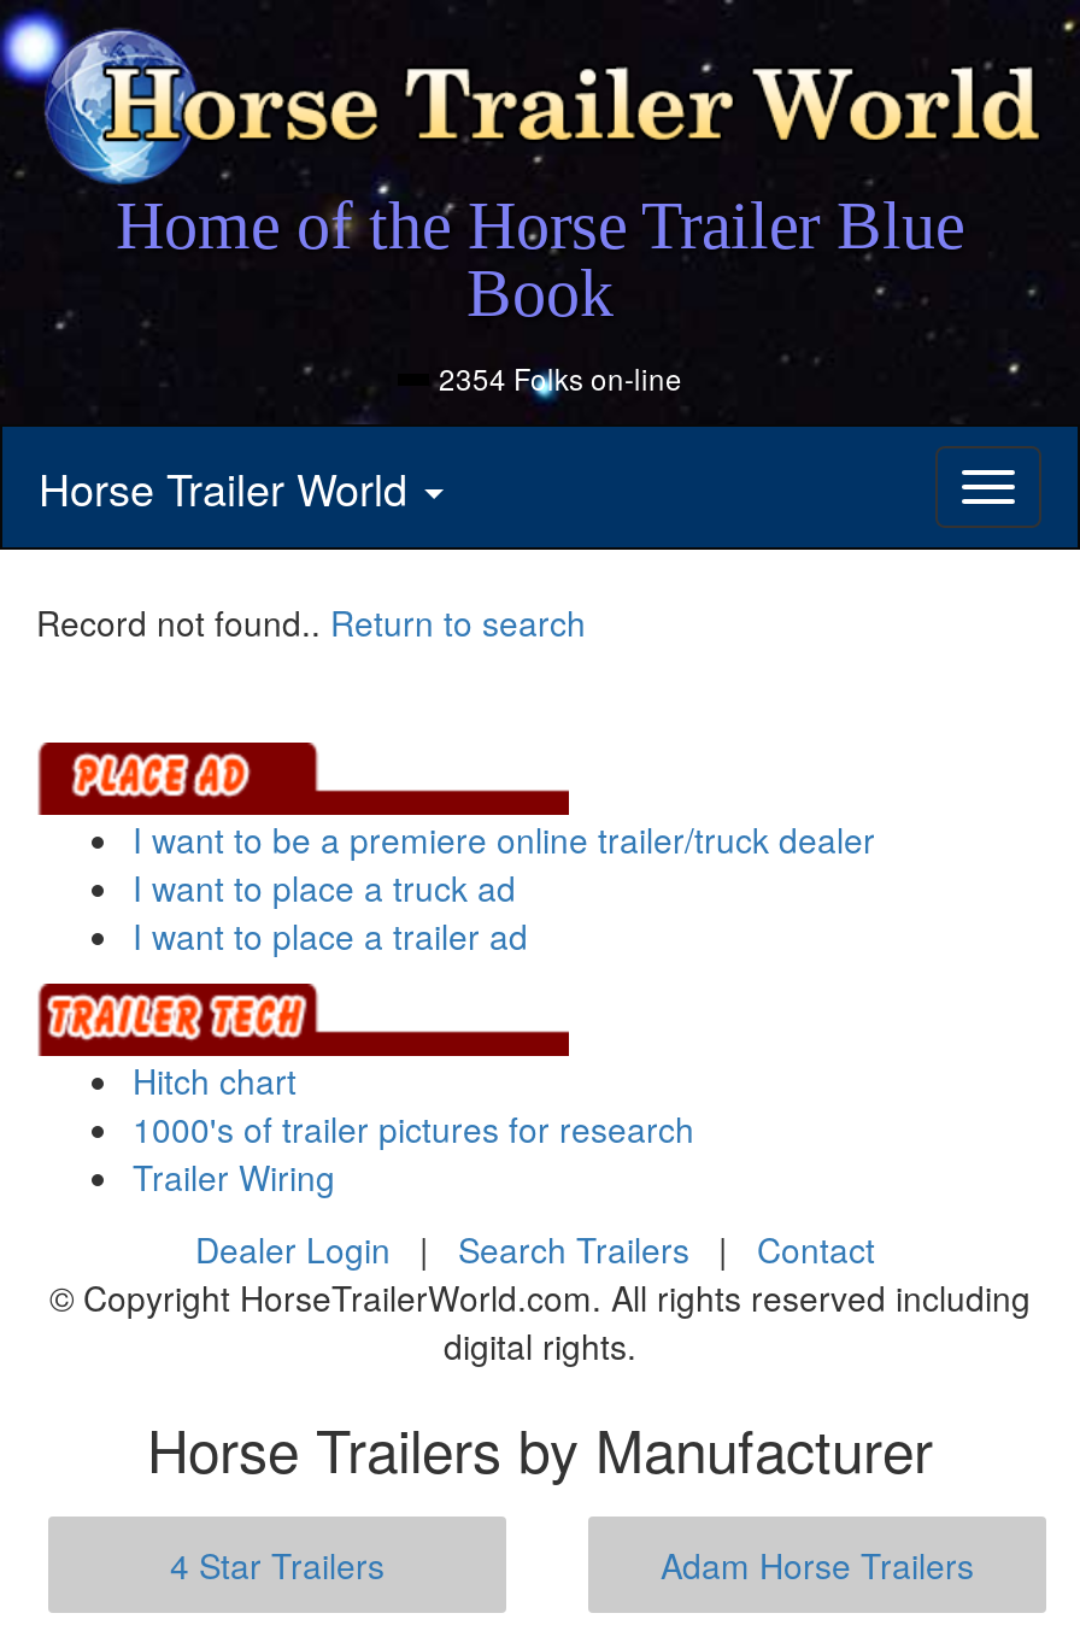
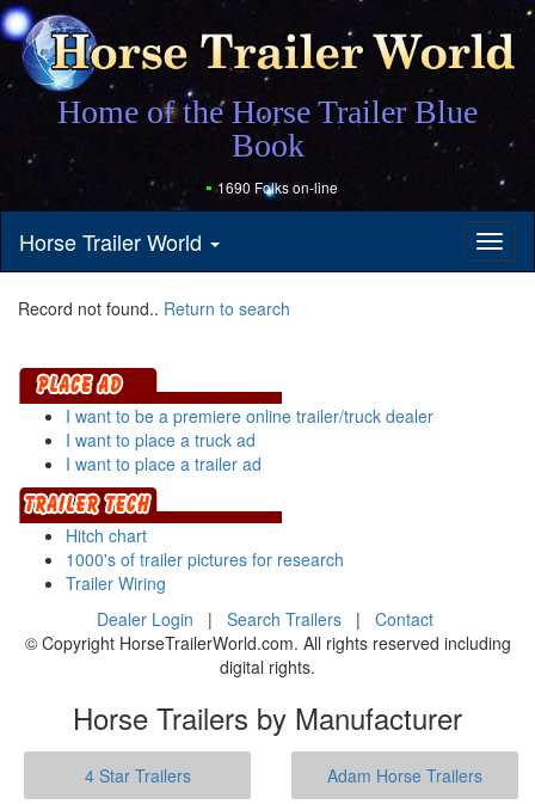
[439,356,682,397] 2354 Folks on-line -> [217,176,338,197] 1690 Folks on-line

